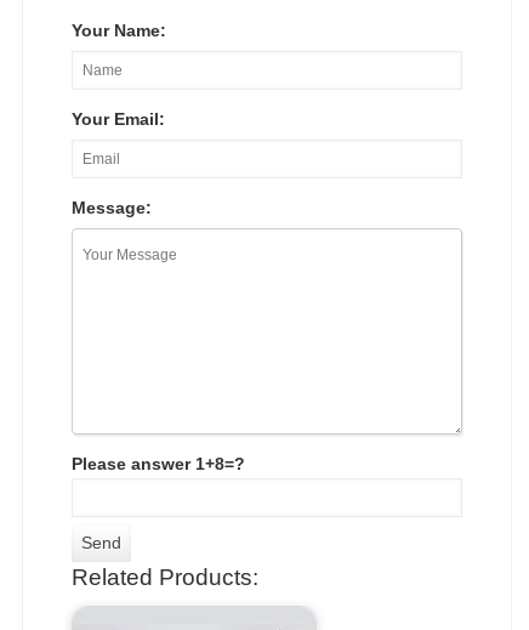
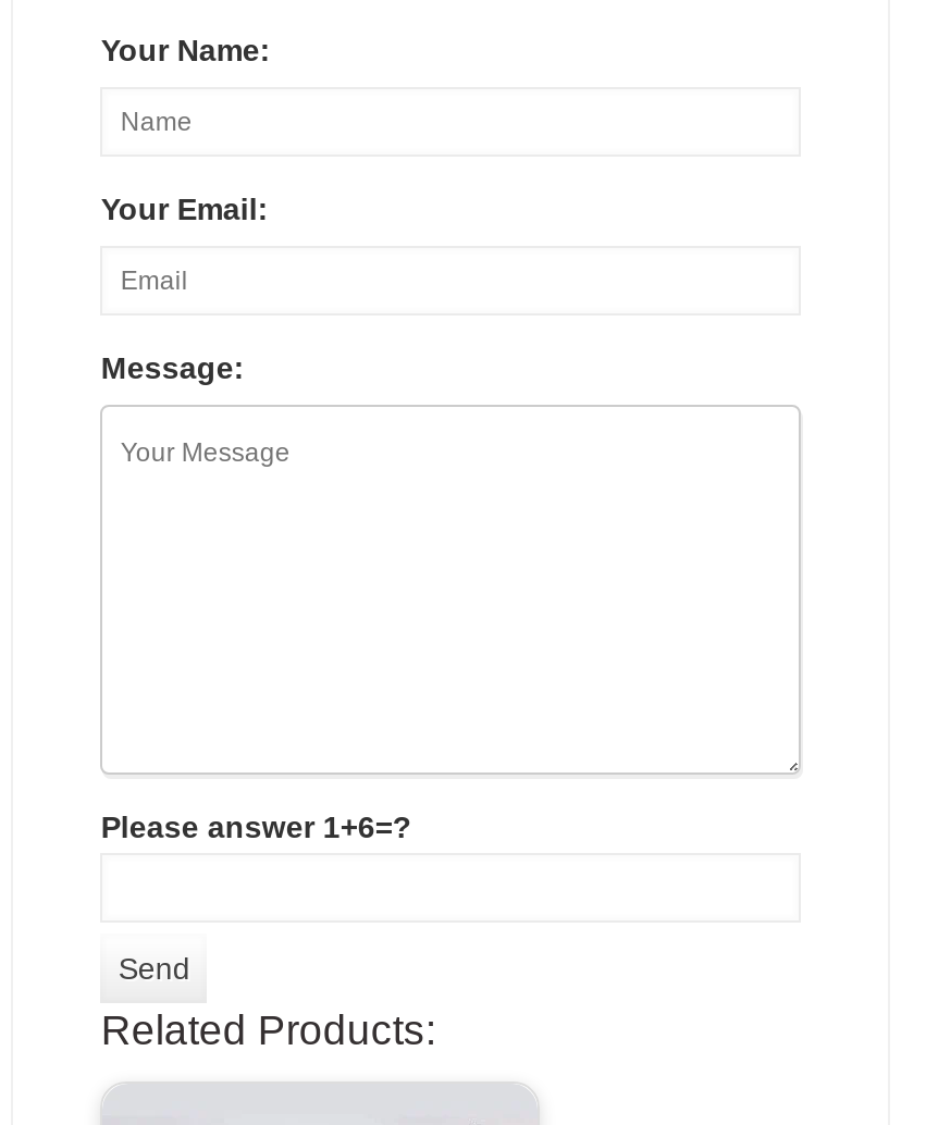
[72,454,246,474] Please answer 1+8=? -> [101,810,412,845] Please answer 1+6=?

